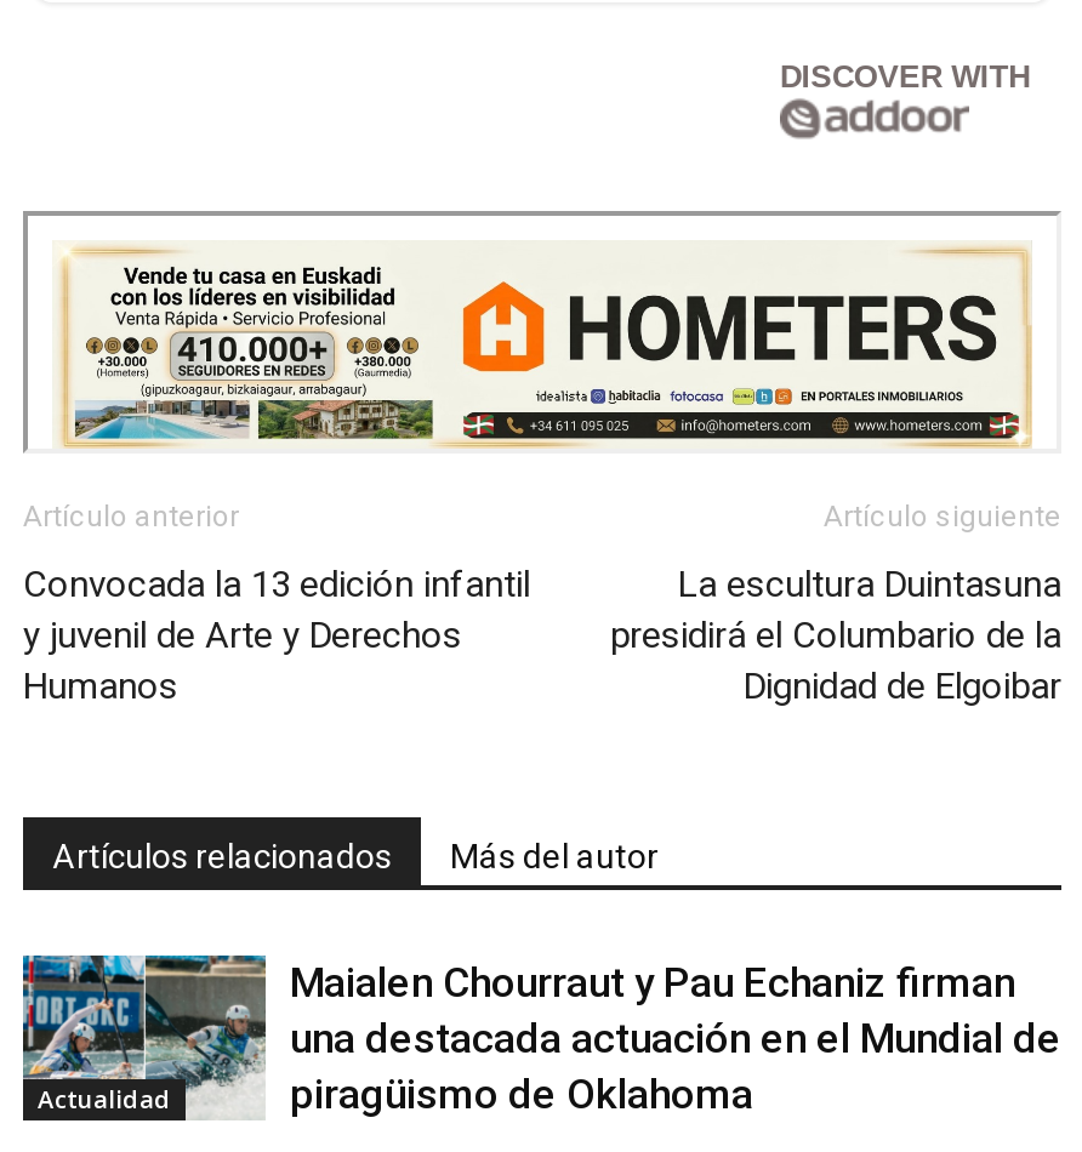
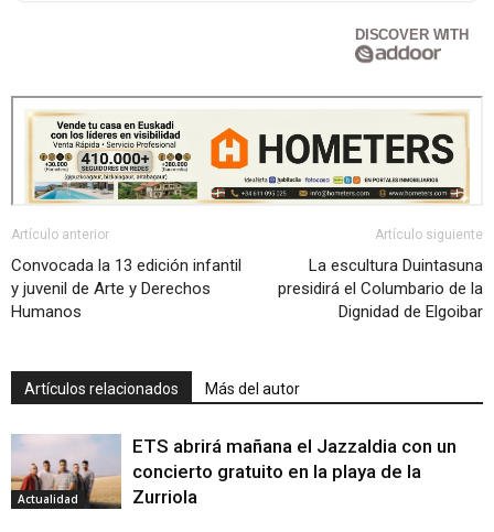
[21,953,1061,1120] [image] | Maialen Chourraut y Pau Echaniz firman | una destacada actuación en el Mundial de | piragüismo de Oklahoma -> [10,434,457,510] [image] | ETS abrirá mañana el Jazzaldia con un | concierto gratuito en la playa de la | Zurriola

